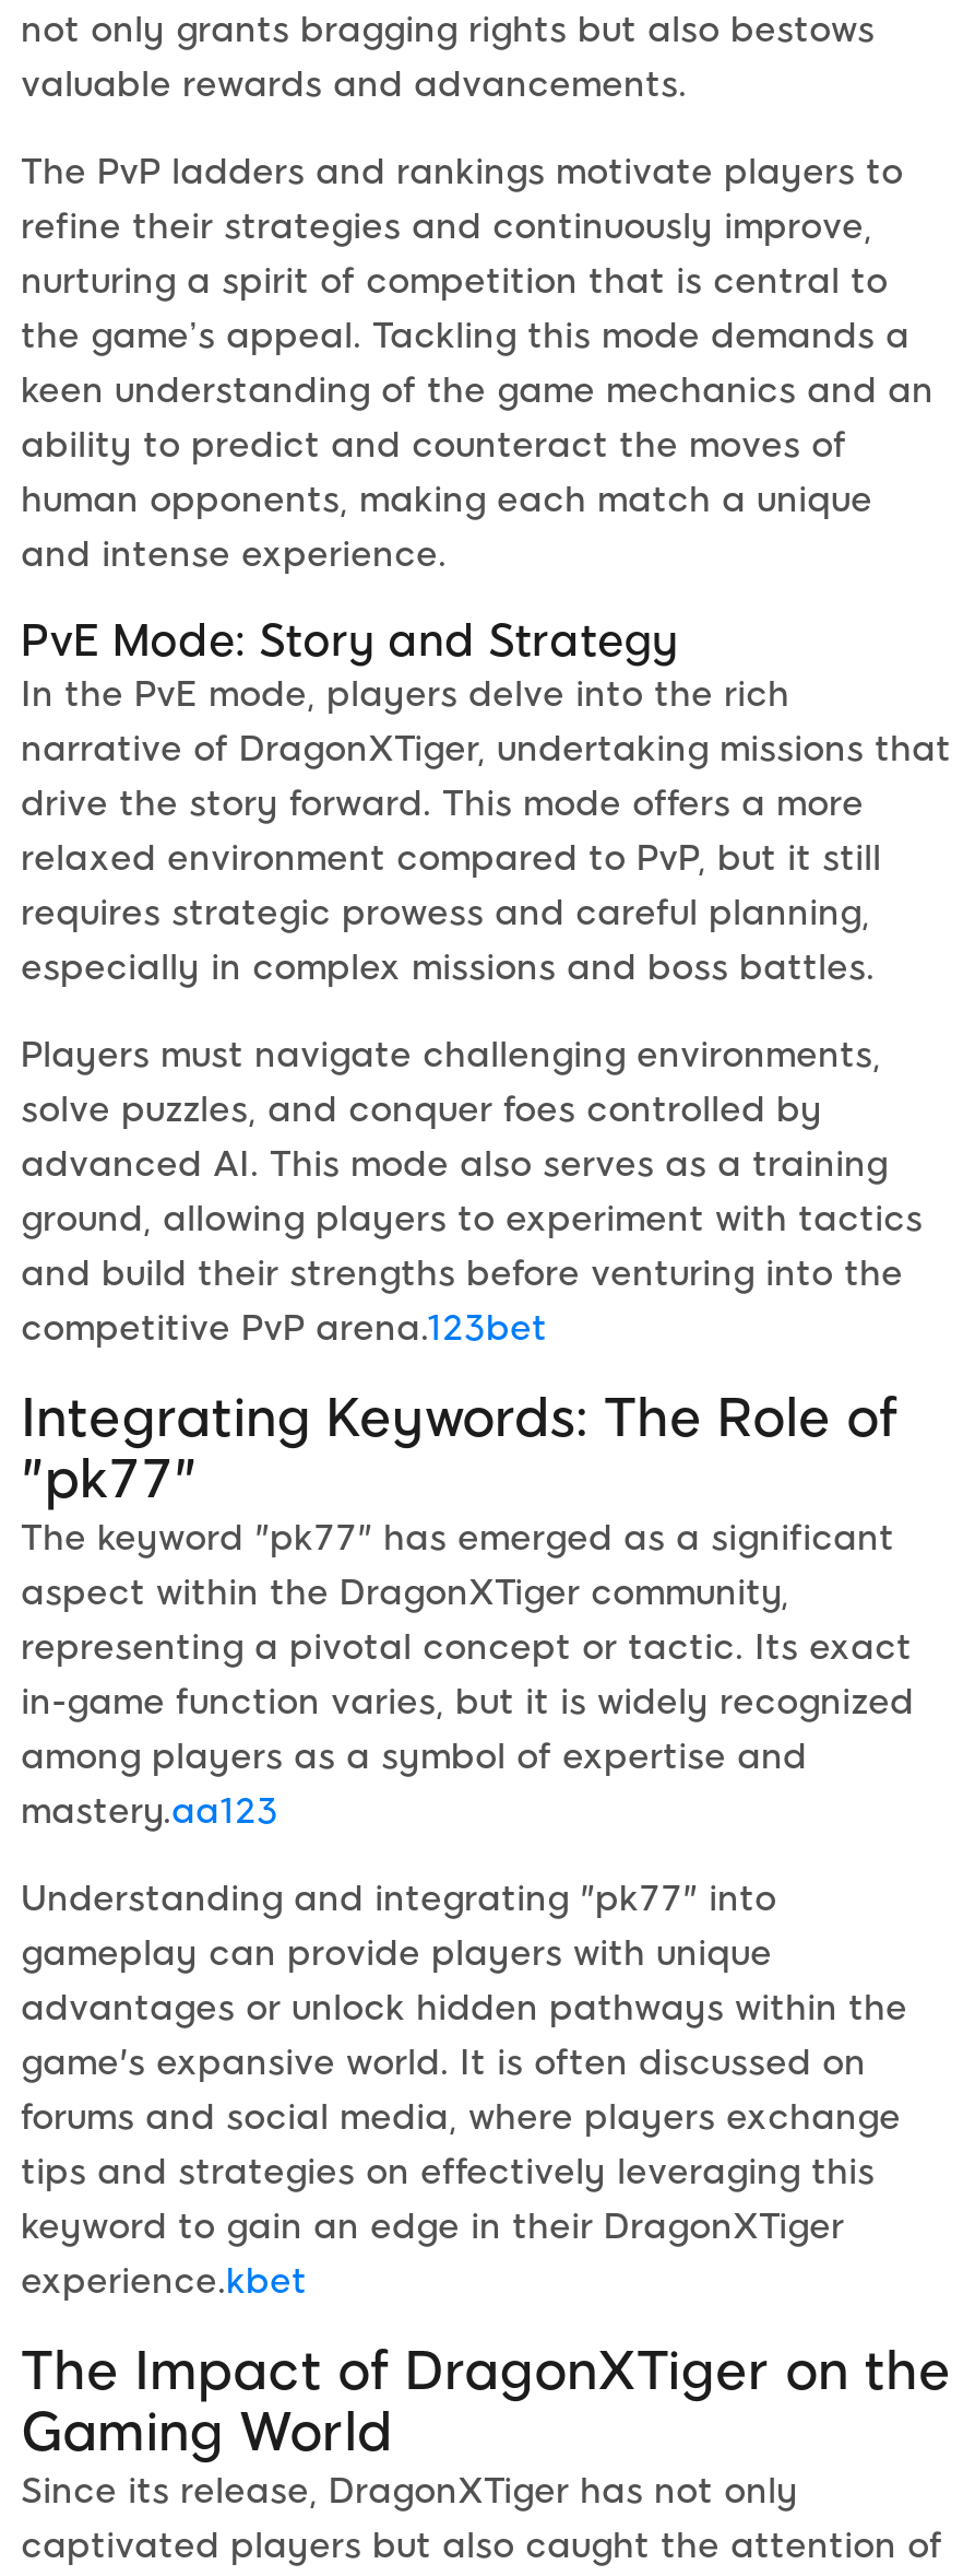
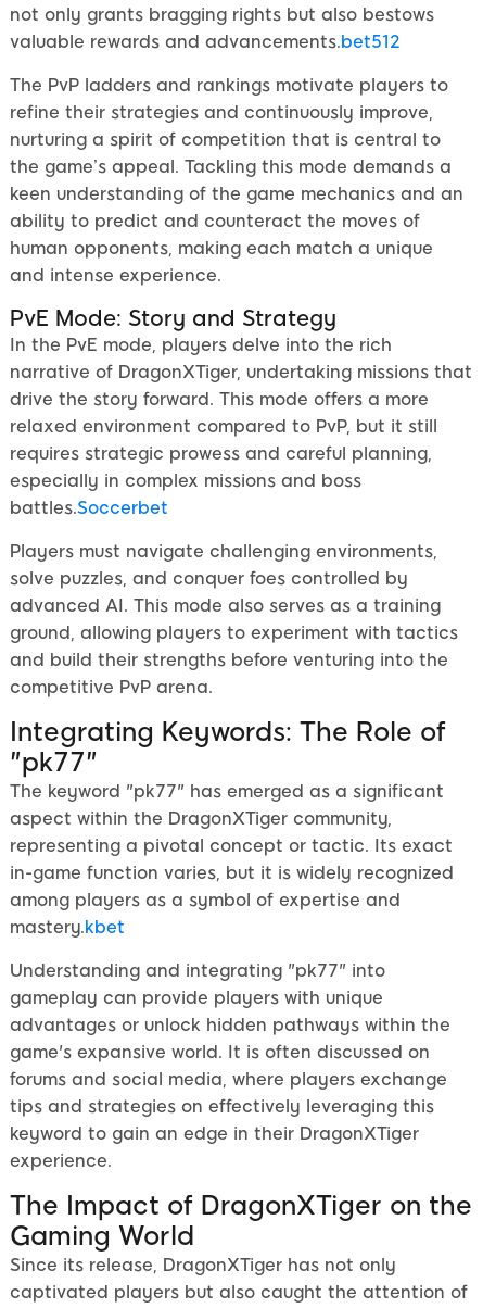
[21,64,687,105] valuable rewards and advancements. -> [10,32,401,52] valuable rewards and advancements.bet512
[21,947,875,988] especially in complex missions and boss battles. -> [10,471,361,518] especially in complex missions and boss | battles.Soccerbet
[21,1308,547,1349] competitive PvP arena.123bet -> [10,677,213,698] competitive PvP arena.
[21,1791,278,1832] mastery.aa123 -> [10,917,125,938] mastery.kbet
[21,2261,307,2302] experience.kbet -> [10,1151,112,1171] experience.

